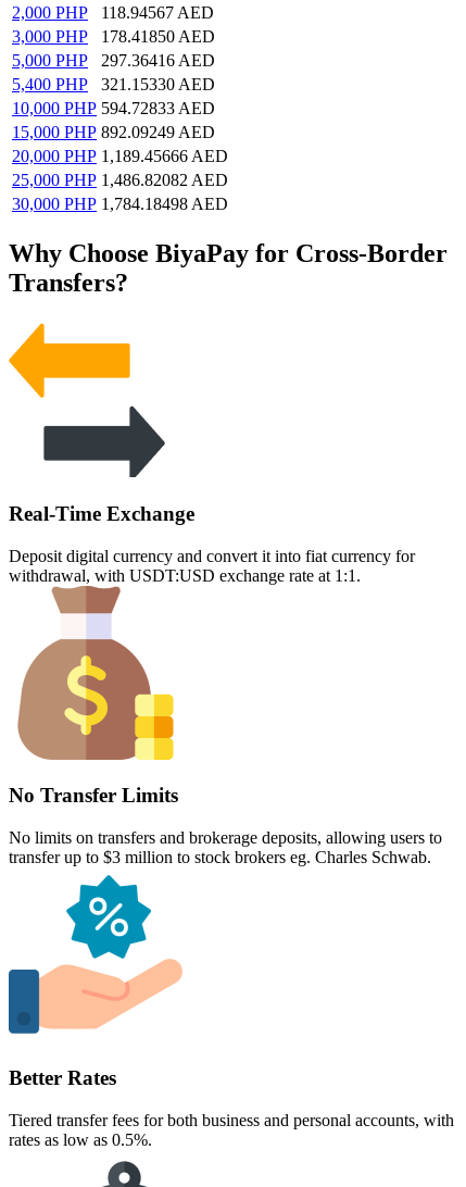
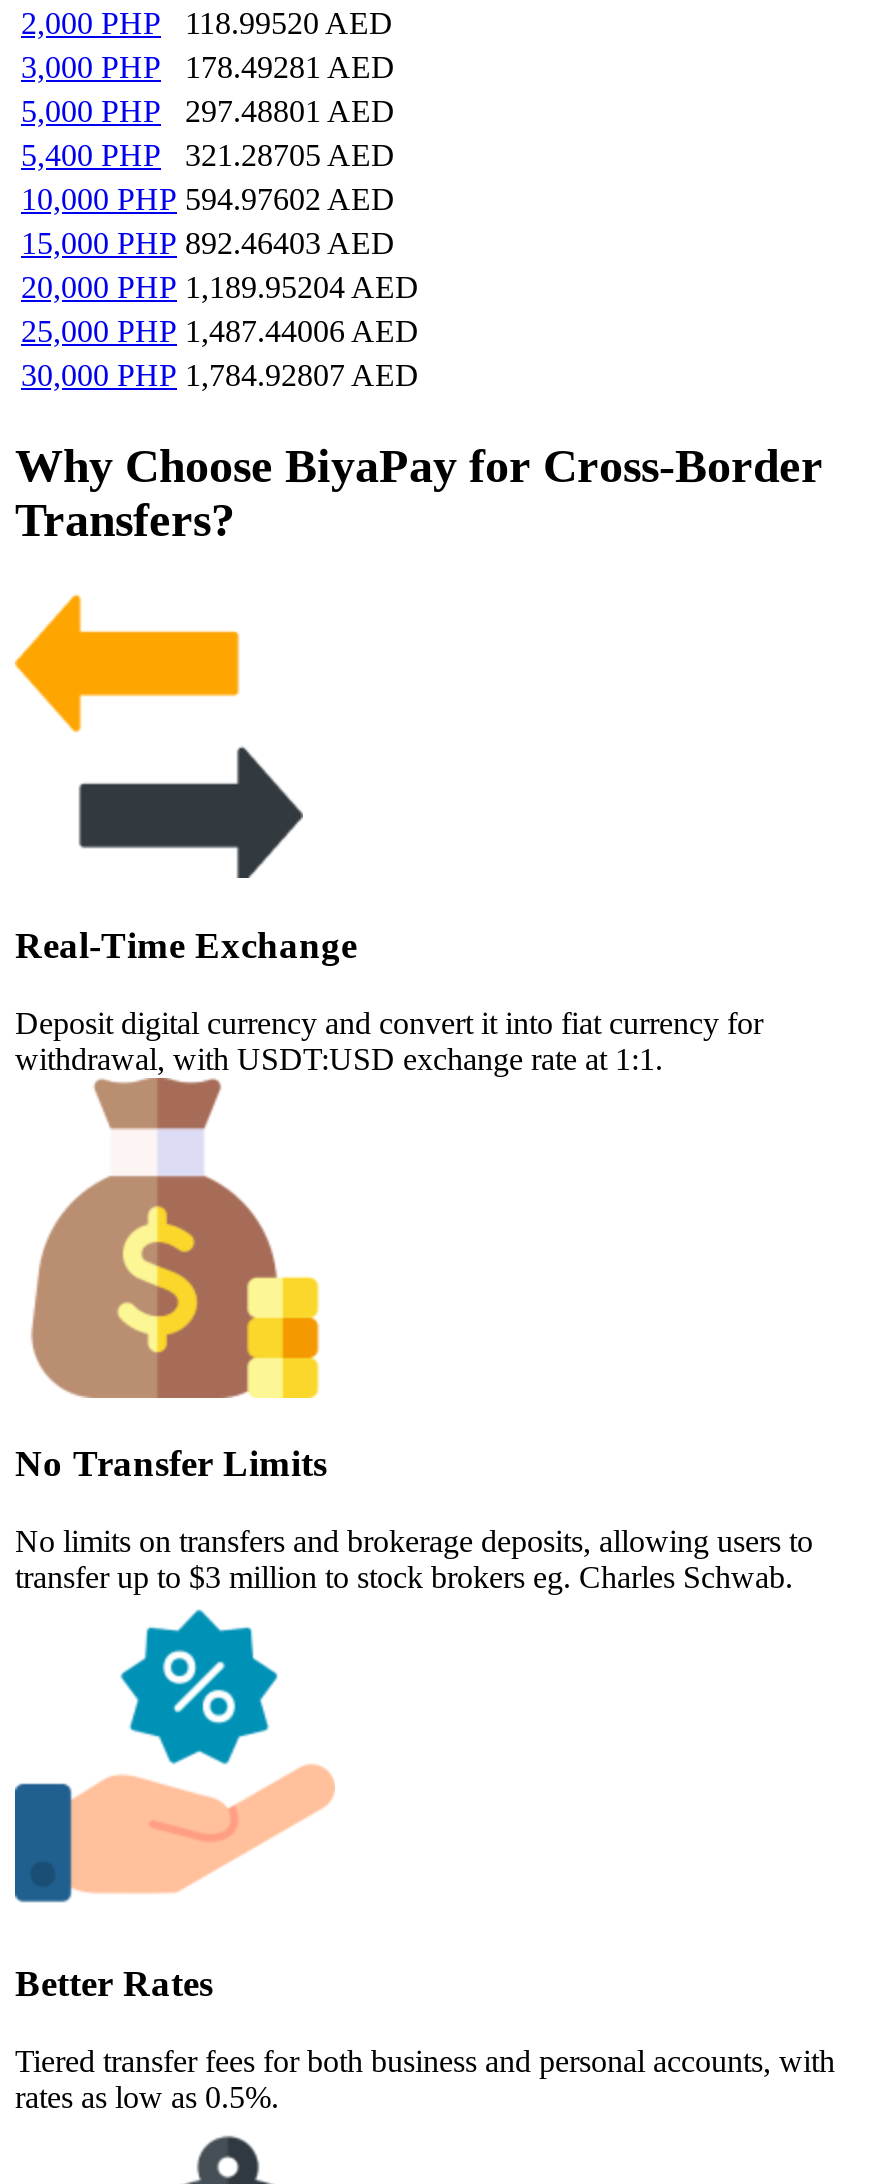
[12,4,214,22] 2,000 PHP 118.94567 AED -> [21,7,393,41] 2,000 PHP 118.99520 AED
[12,28,215,46] 3,000 PHP 178.41850 AED -> [21,51,395,85] 3,000 PHP 178.49281 AED
[12,52,215,70] 5,000 PHP 297.36416 AED -> [21,95,395,129] 5,000 PHP 297.48801 AED
[12,76,215,94] 5,400 PHP 321.15330 AED -> [21,139,395,173] 5,400 PHP 321.28705 AED
[12,99,215,118] 10,000 PHP 594.72833 AED -> [21,183,395,217] 10,000 PHP 594.97602 AED
[12,123,215,142] 15,000 PHP 892.09249 AED -> [21,227,395,261] 15,000 PHP 892.46403 AED
[12,147,228,166] 20,000 PHP 1,189.45666 AED -> [21,271,419,305] 20,000 PHP 1,189.95204 AED
[12,171,228,190] 25,000 PHP 1,486.82082 AED -> [21,315,419,349] 25,000 PHP 1,487.44006 AED
[12,195,228,214] 30,000 PHP 1,784.18498 AED -> [21,359,419,393] 30,000 PHP 1,784.92807 AED

